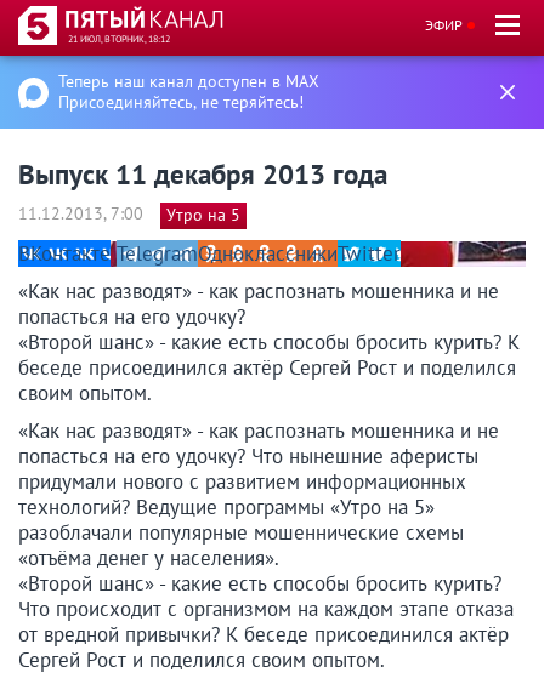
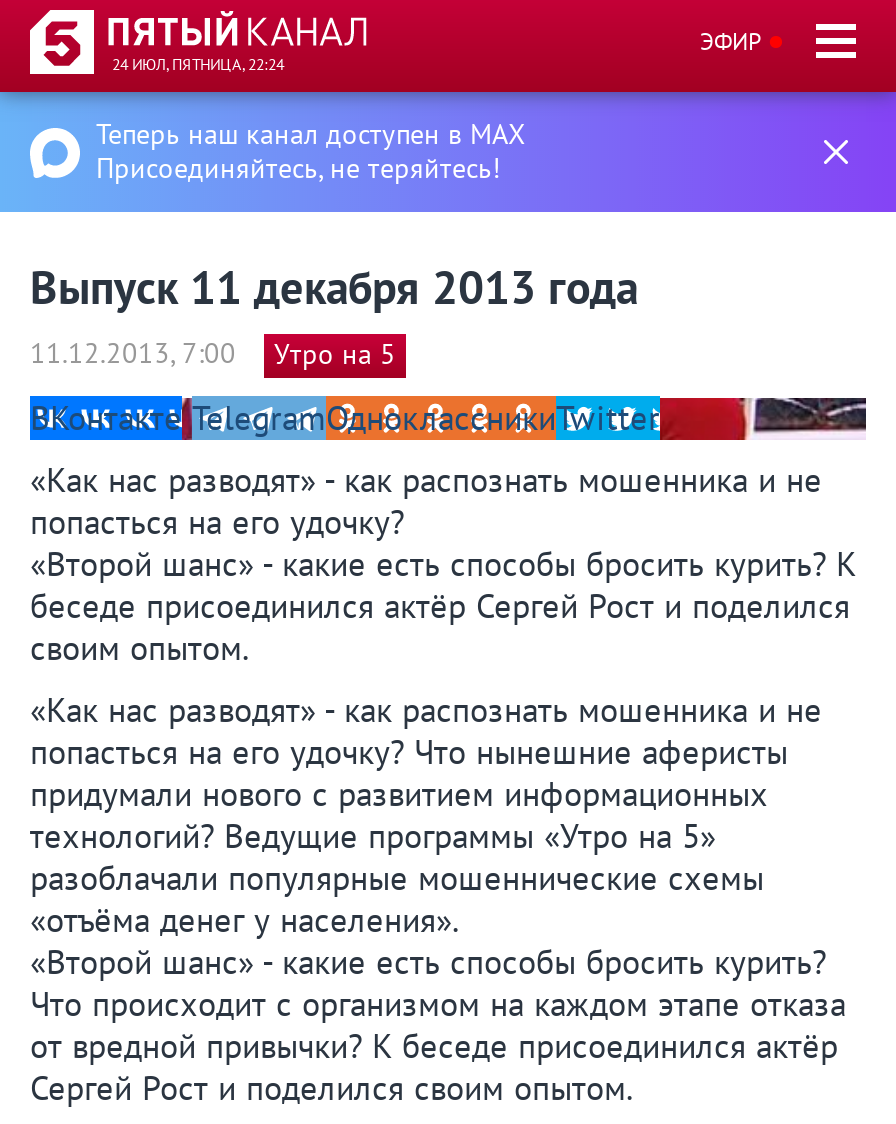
[68,33,170,45] 21 ИЮЛ, ВТОРНИК, 18:12 -> [112,54,284,74] 24 ИЮЛ, ПЯТНИЦА, 22:24

